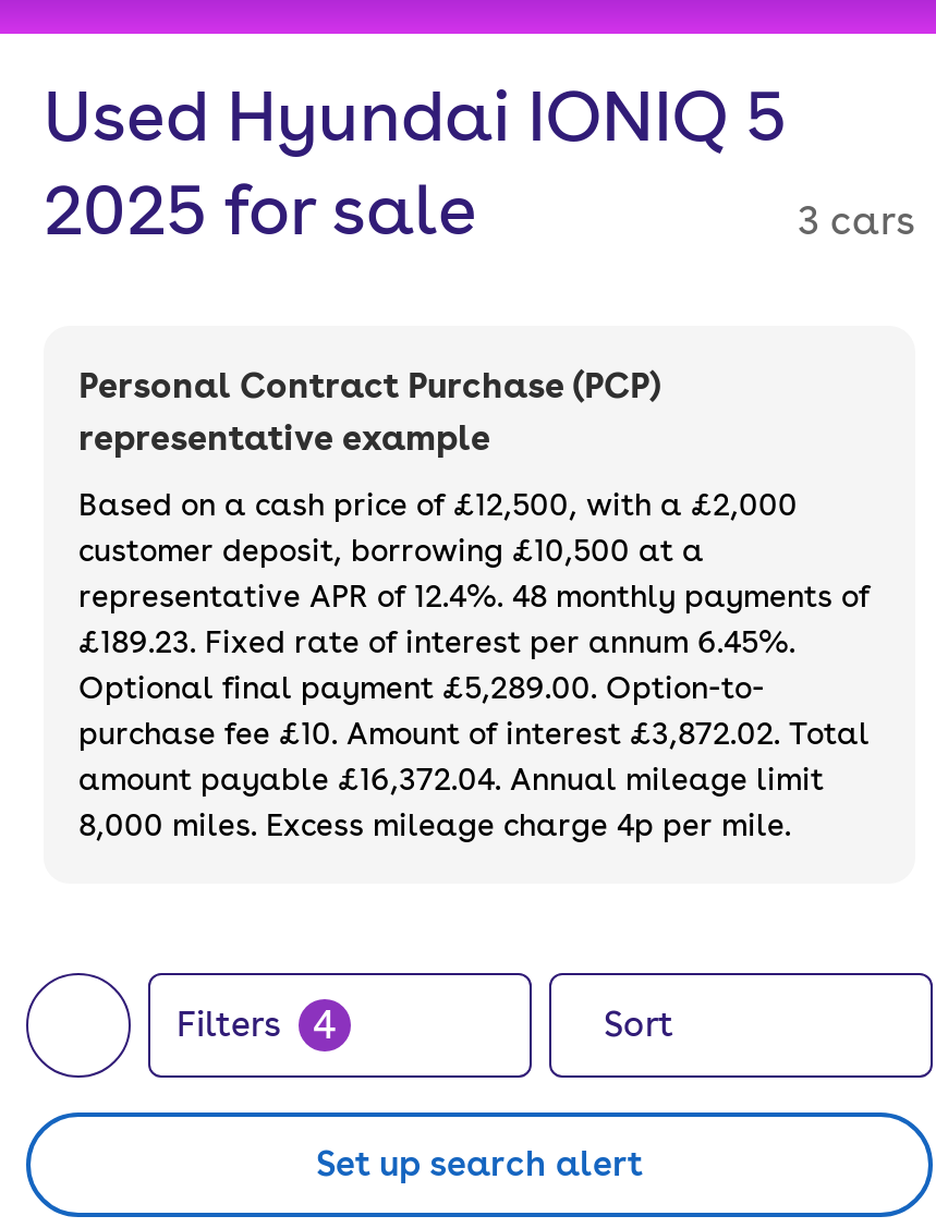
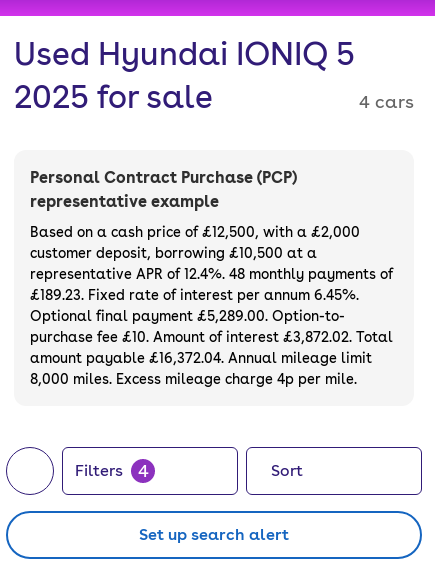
[798,197,915,243] 3 cars -> [359,91,414,112] 4 cars

